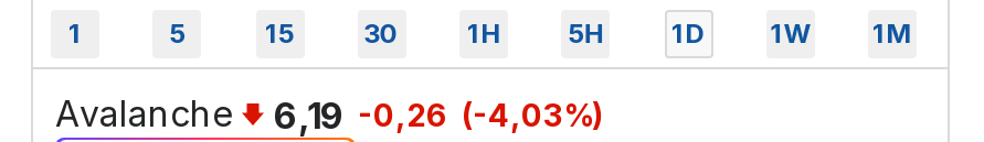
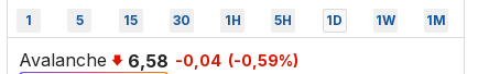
[55,91,603,137] Avalanche 6,19 -0,26 (-4,03%) -> [19,49,298,72] Avalanche 6,58 -0,04 (-0,59%)

